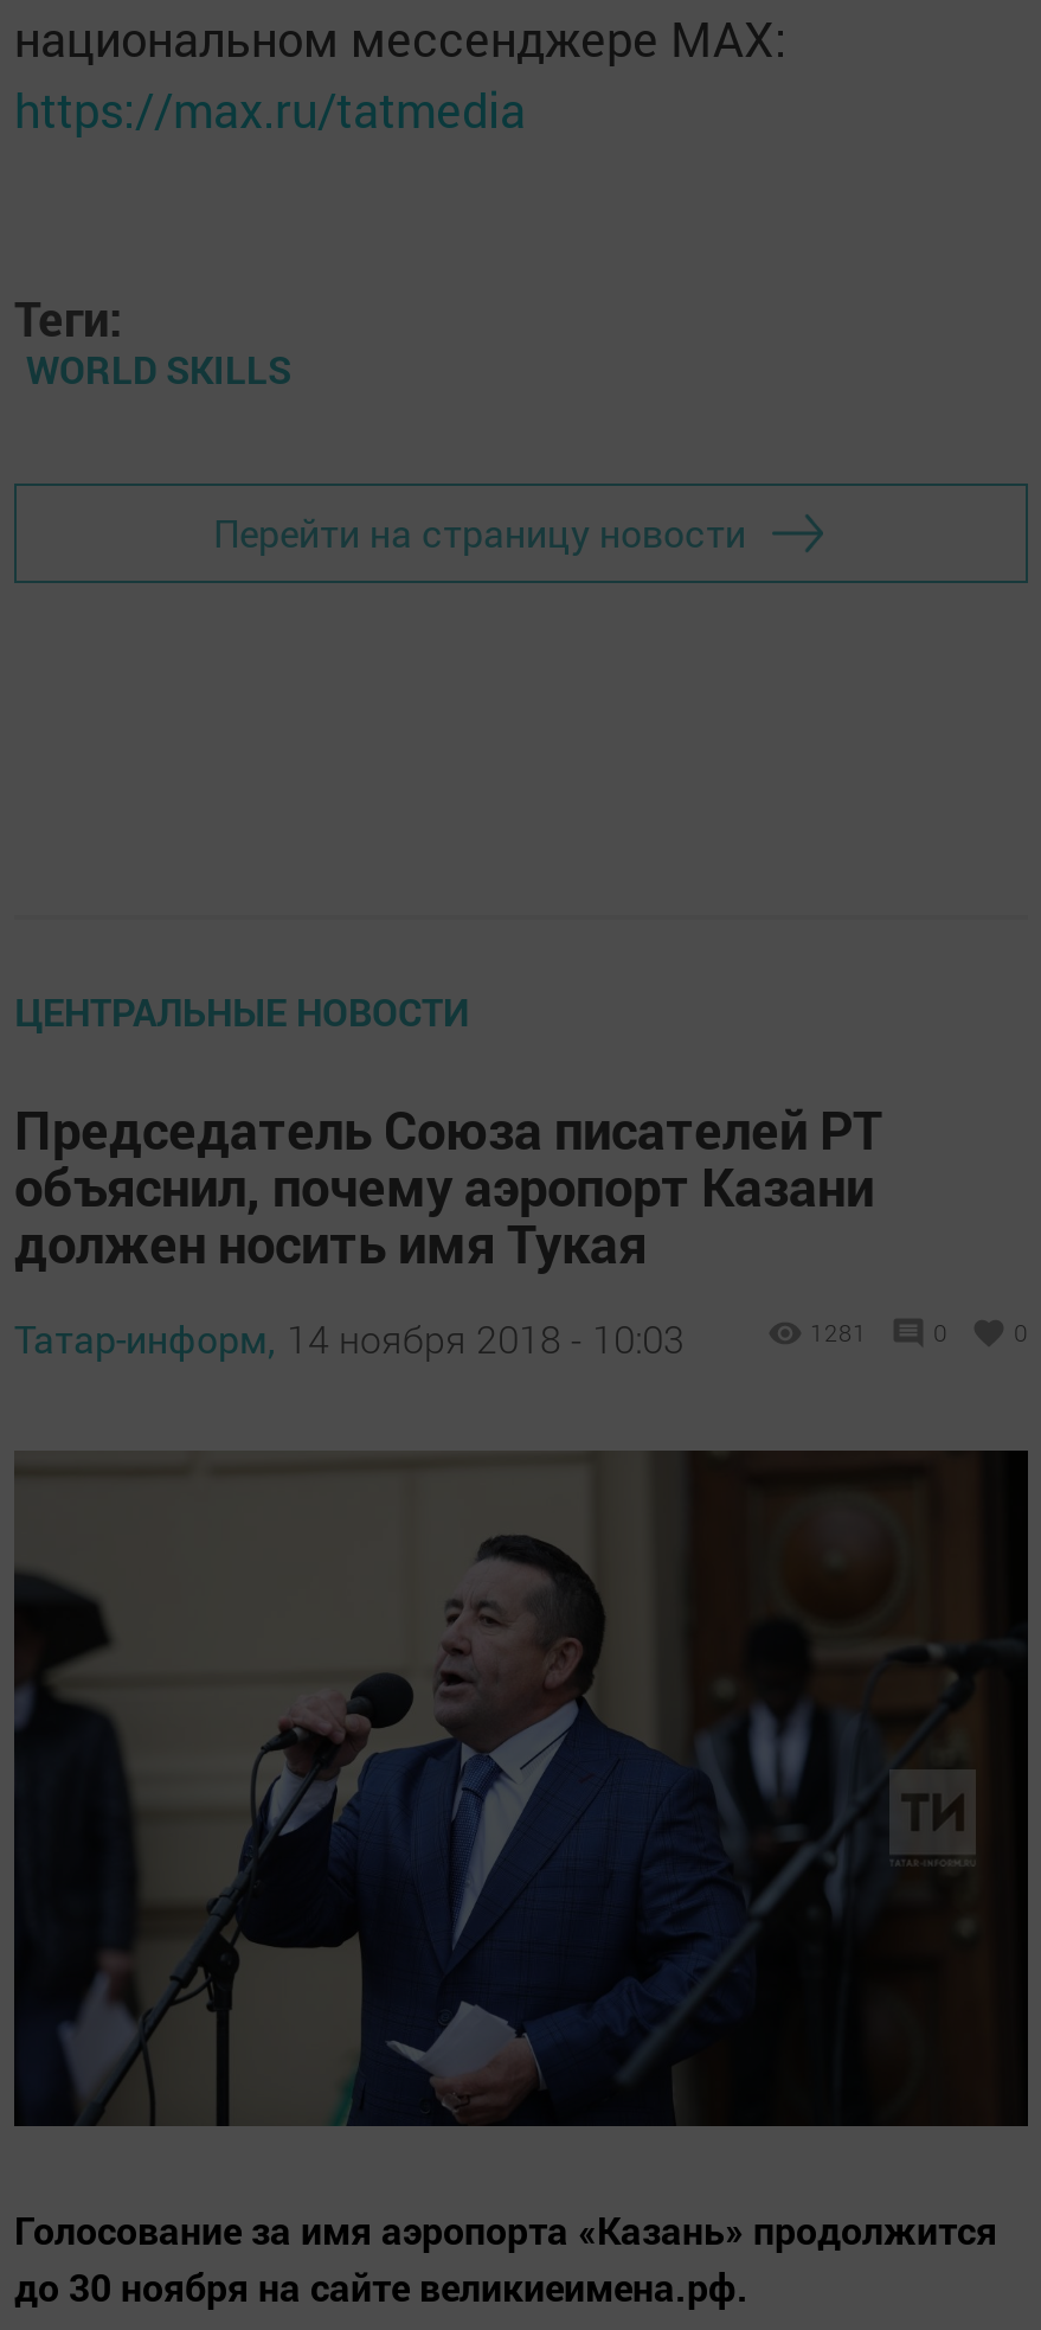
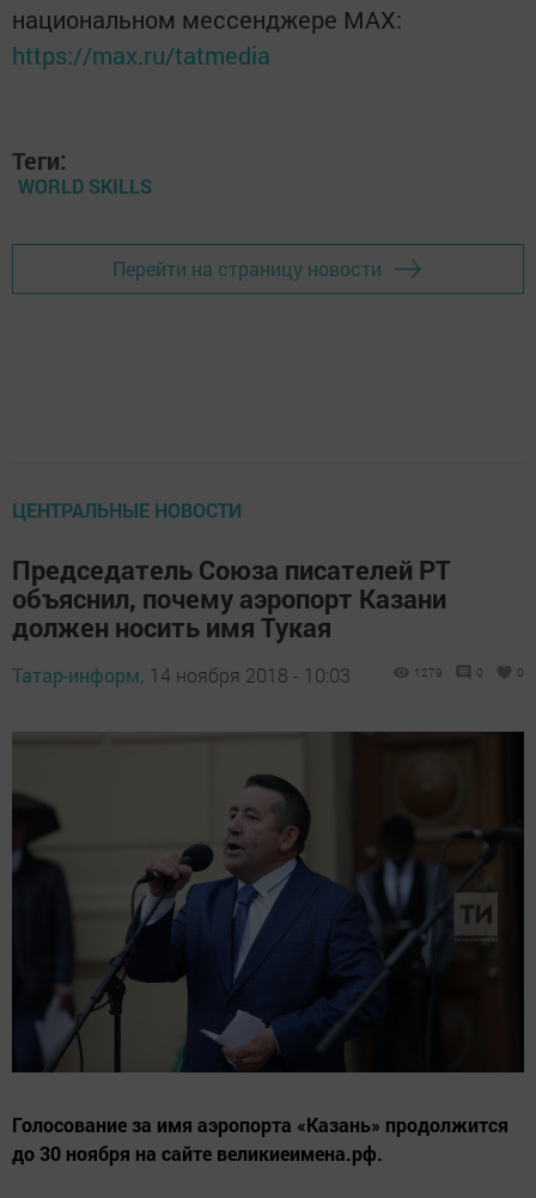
[810,1318,867,1349] 1281 -> [414,665,443,680] 1279

